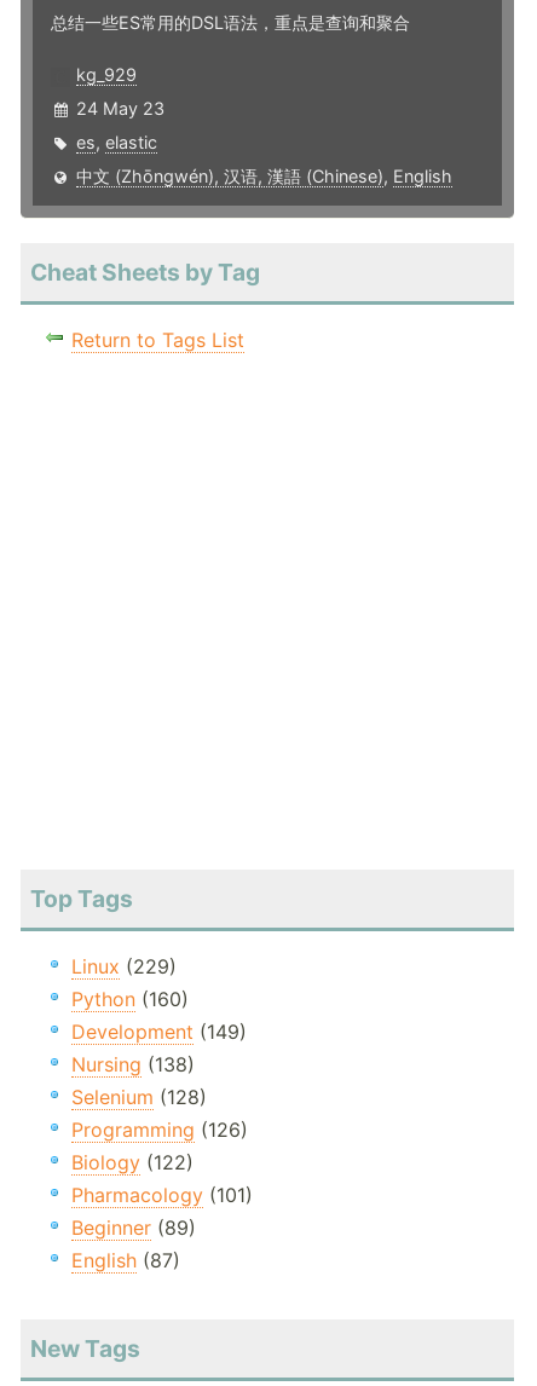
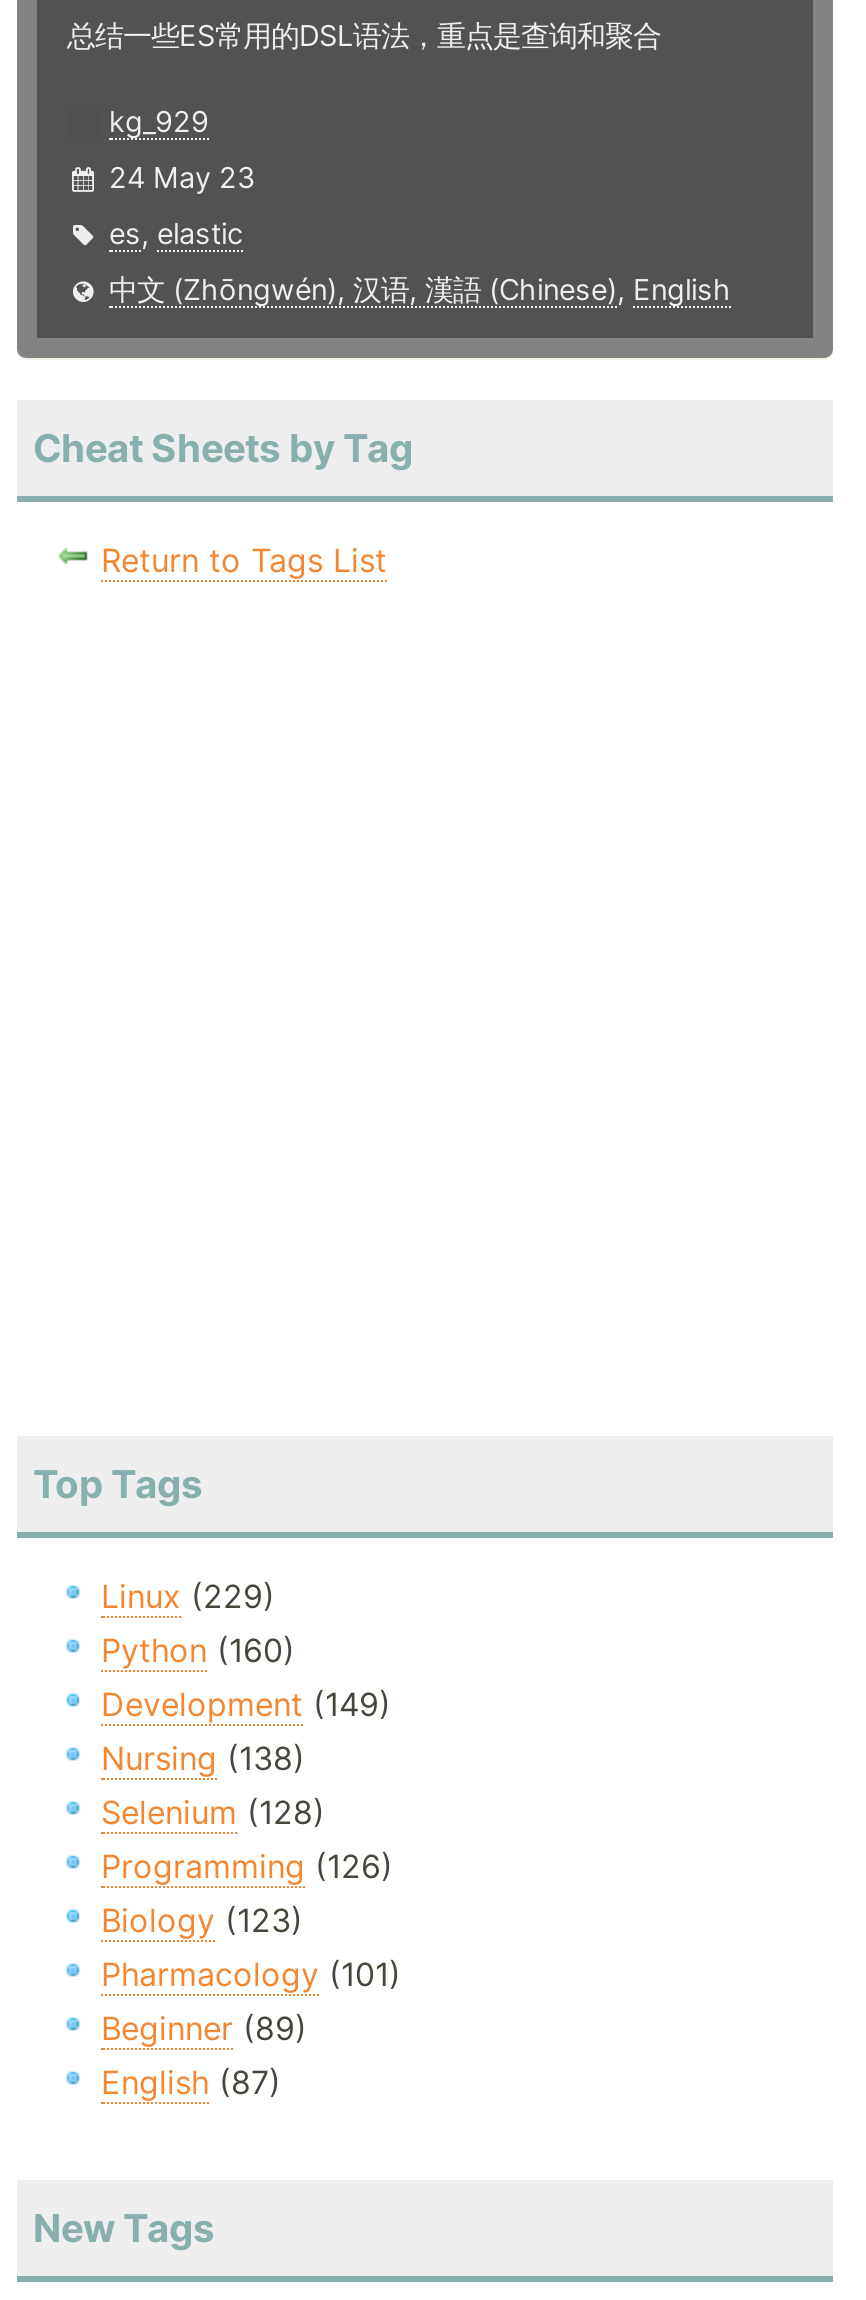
[71,1150,194,1174] Biology (122) -> [101,1900,303,1940] Biology (123)

